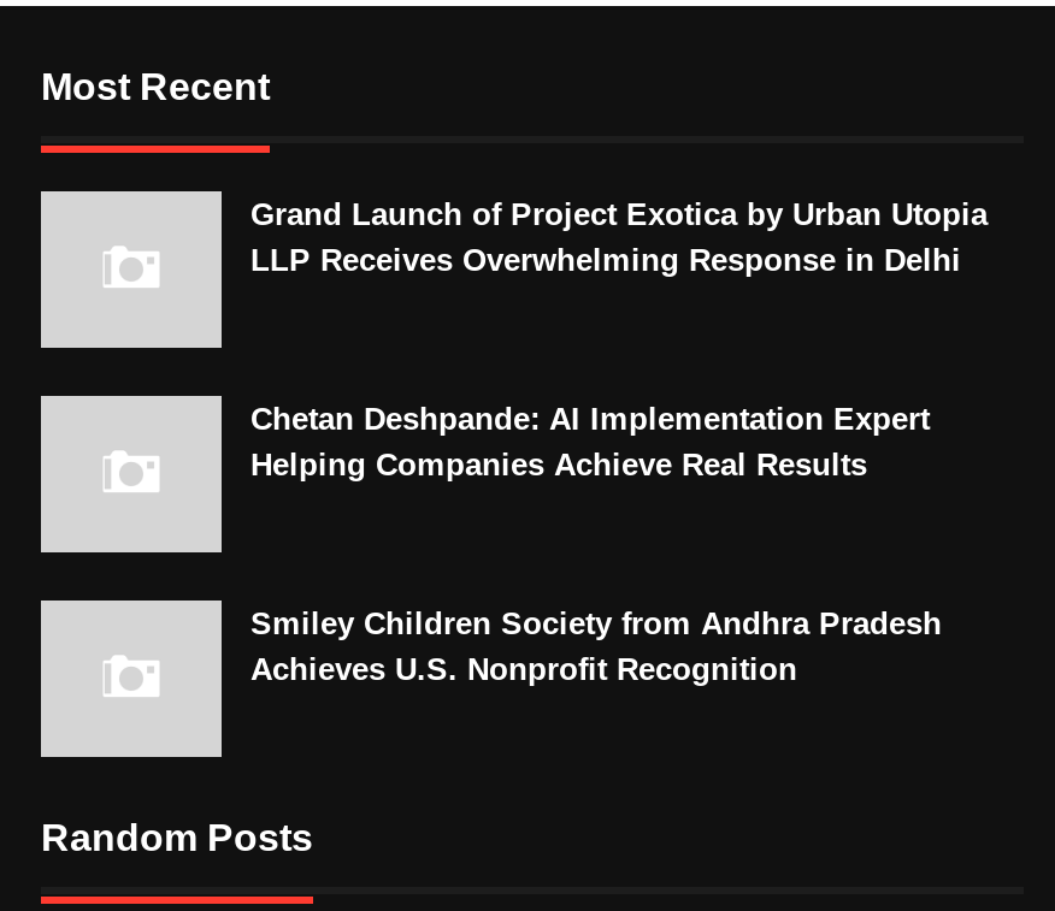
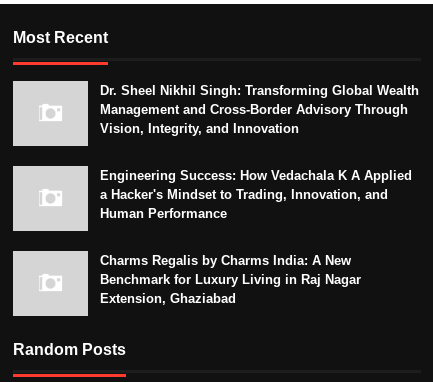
[251,196,988,278] Grand Launch of Project Exotica by Urban Utopia | LLP Receives Overwhelming Response in Delhi -> [100,83,419,136] Dr. Sheel Nikhil Singh: Transforming Global Wealth | Management and Cross-Border Advisory Through | Vision, Integrity, and Innovation
[251,401,930,483] Chetan Deshpande: AI Implementation Expert | Helping Companies Achieve Real Results -> [100,168,412,221] Engineering Success: How Vedachala K A Applied | a Hacker's Mindset to Trading, Innovation, and | Human Performance
[251,606,942,687] Smiley Children Society from Andhra Pradesh | Achieves U.S. Nonprofit Recognition -> [100,253,361,306] Charms Regalis by Charms India: A New | Benchmark for Luxury Living in Raj Nagar | Extension, Ghaziabad

